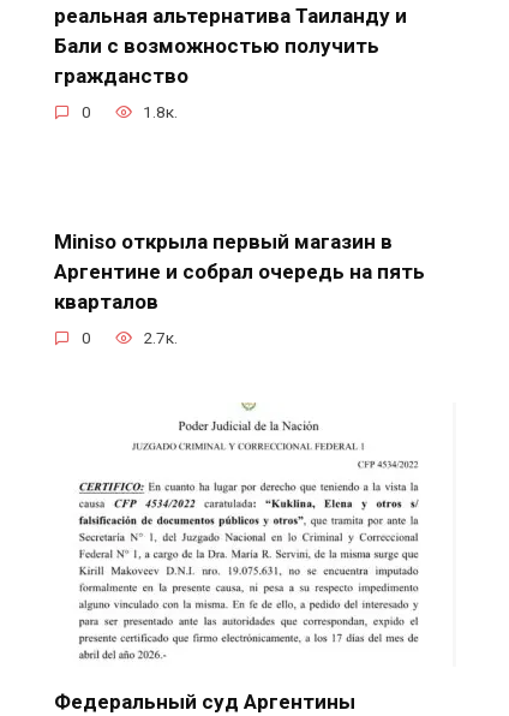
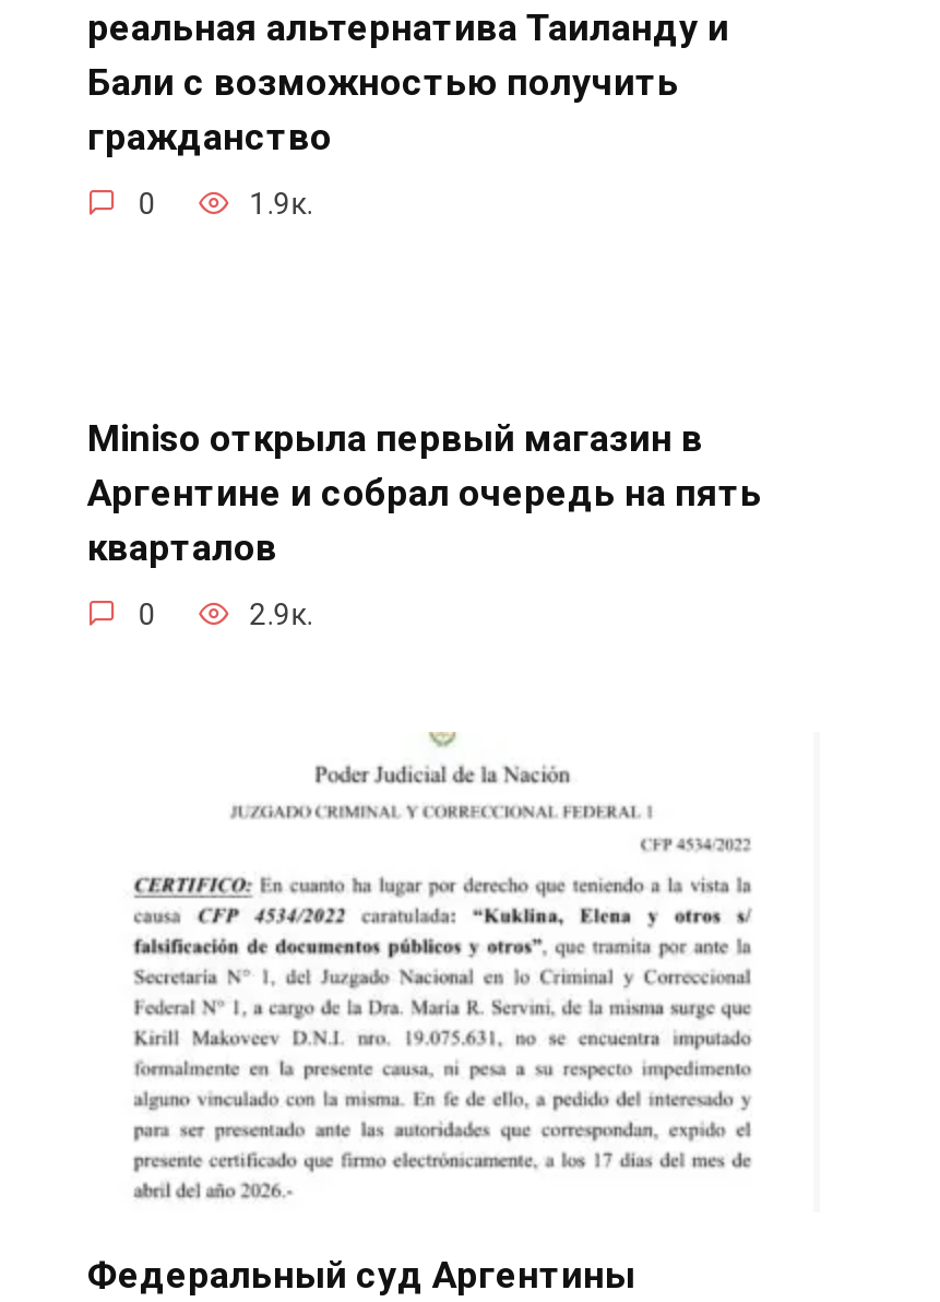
[142,102,177,121] 1.8к. -> [249,185,313,220] 1.9к.
[142,327,177,347] 2.7к. -> [249,595,313,630] 2.9к.

